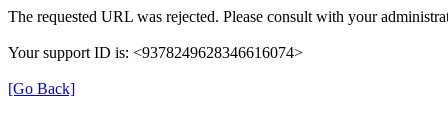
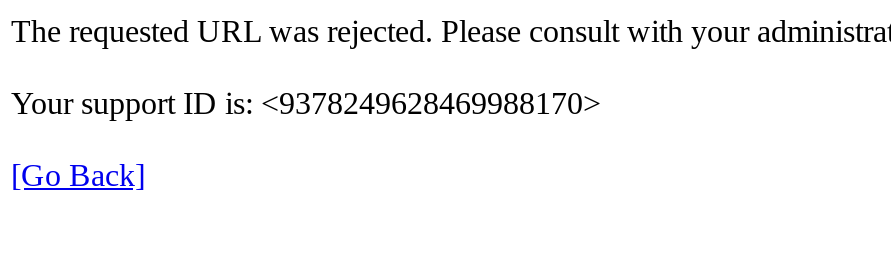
[8,44,303,61] Your support ID is: <9378249628346616074> -> [11,86,601,120] Your support ID is: <9378249628469988170>

